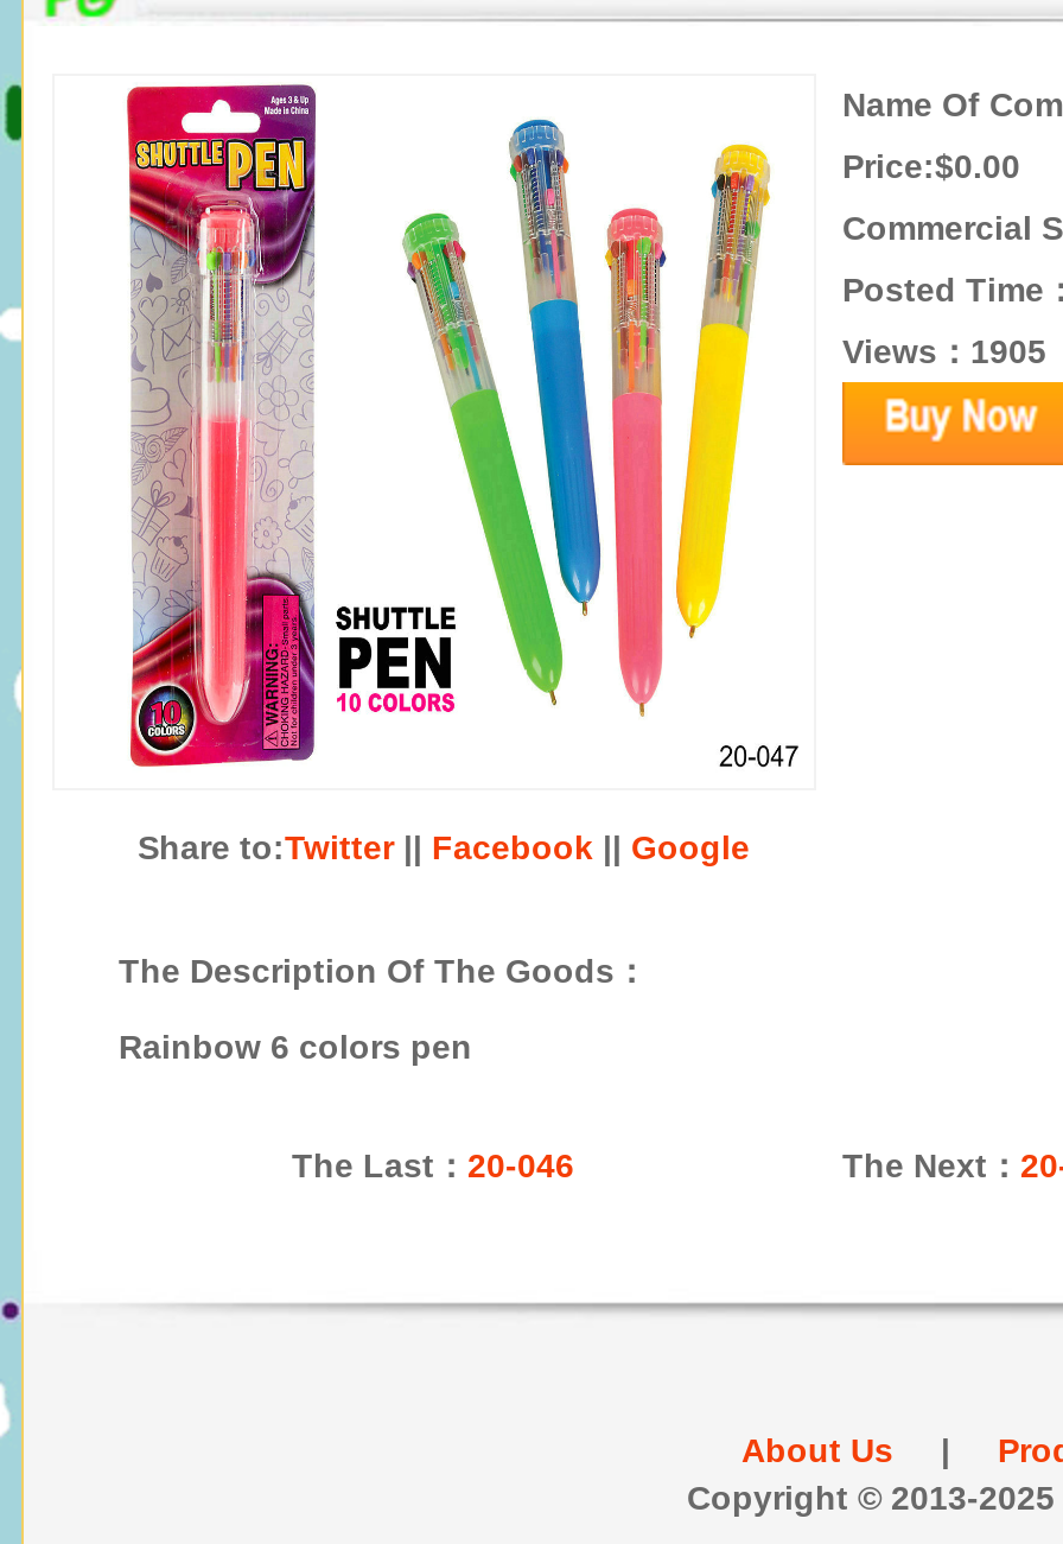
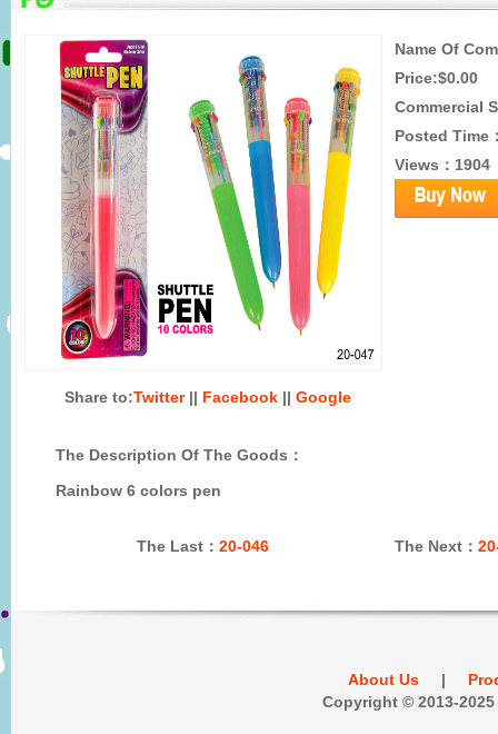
[842,332,1046,370] Views：1905 -> [395,156,490,173] Views：1904

